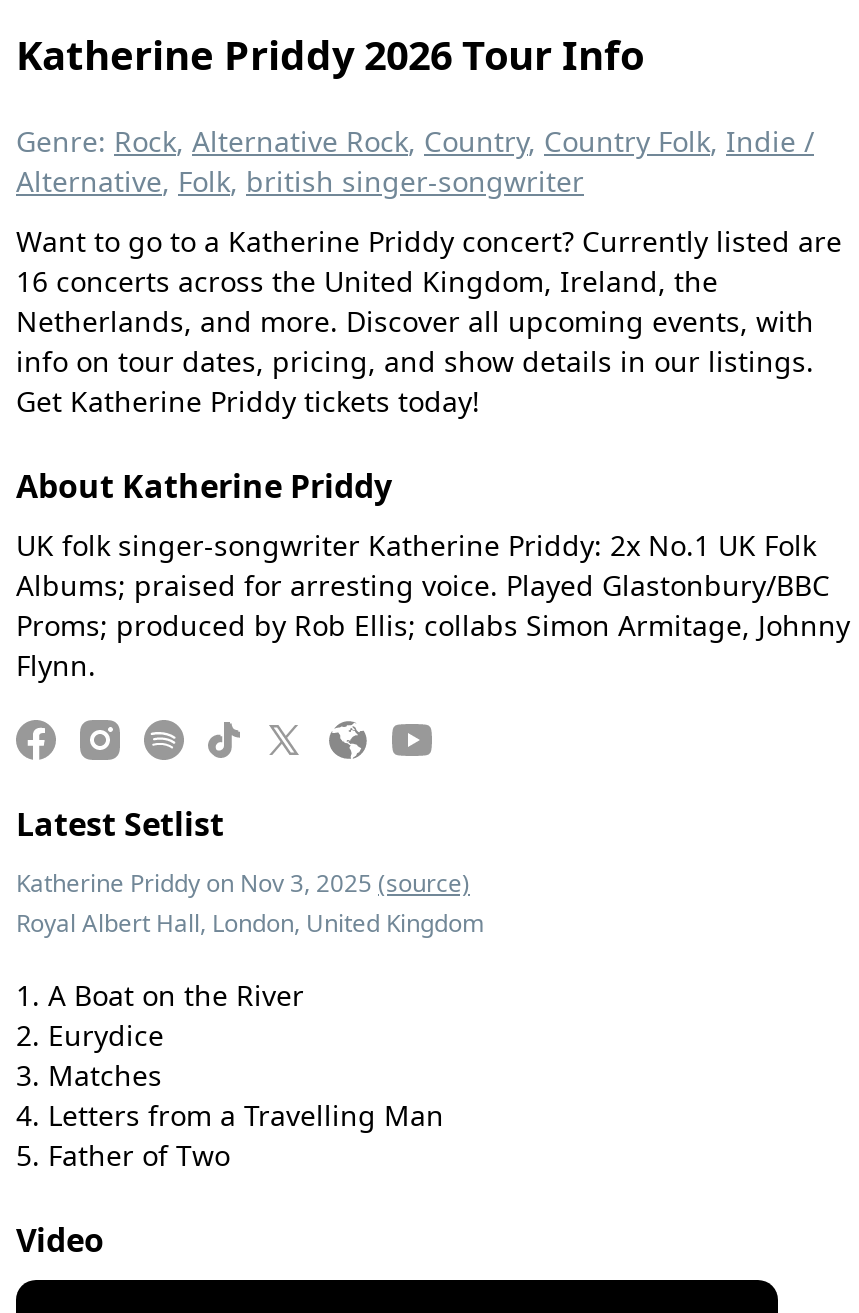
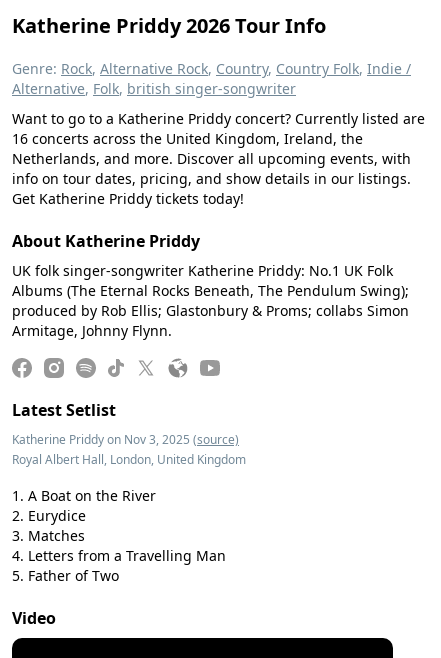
[16,526,850,684] UK folk singer-songwriter Katherine Priddy: 2x No.1 UK Folk | Albums; praised for arresting voice. Played Glastonbury/BBC | Proms; produced by Rob Ellis; collabs Simon Armitage, Johnny | Flynn. -> [12,261,409,340] UK folk singer-songwriter Katherine Priddy: No.1 UK Folk | Albums (The Eternal Rocks Beneath, The Pendulum Swing); | produced by Rob Ellis; Glastonbury & Proms; collabs Simon | Armitage, Johnny Flynn.

